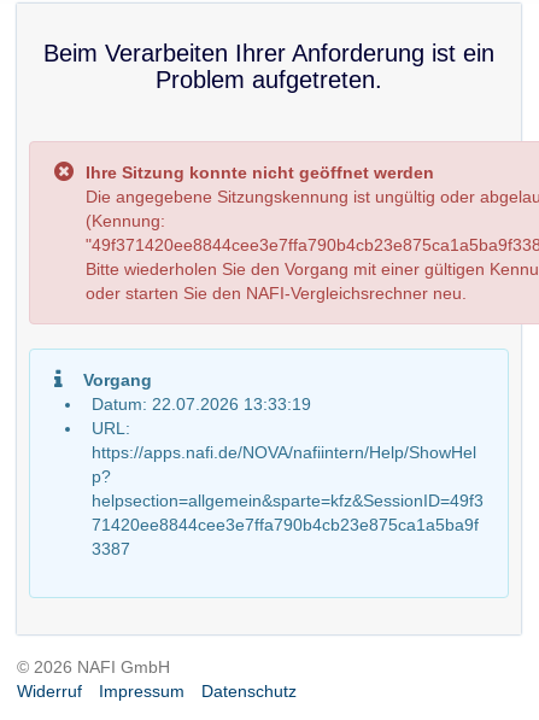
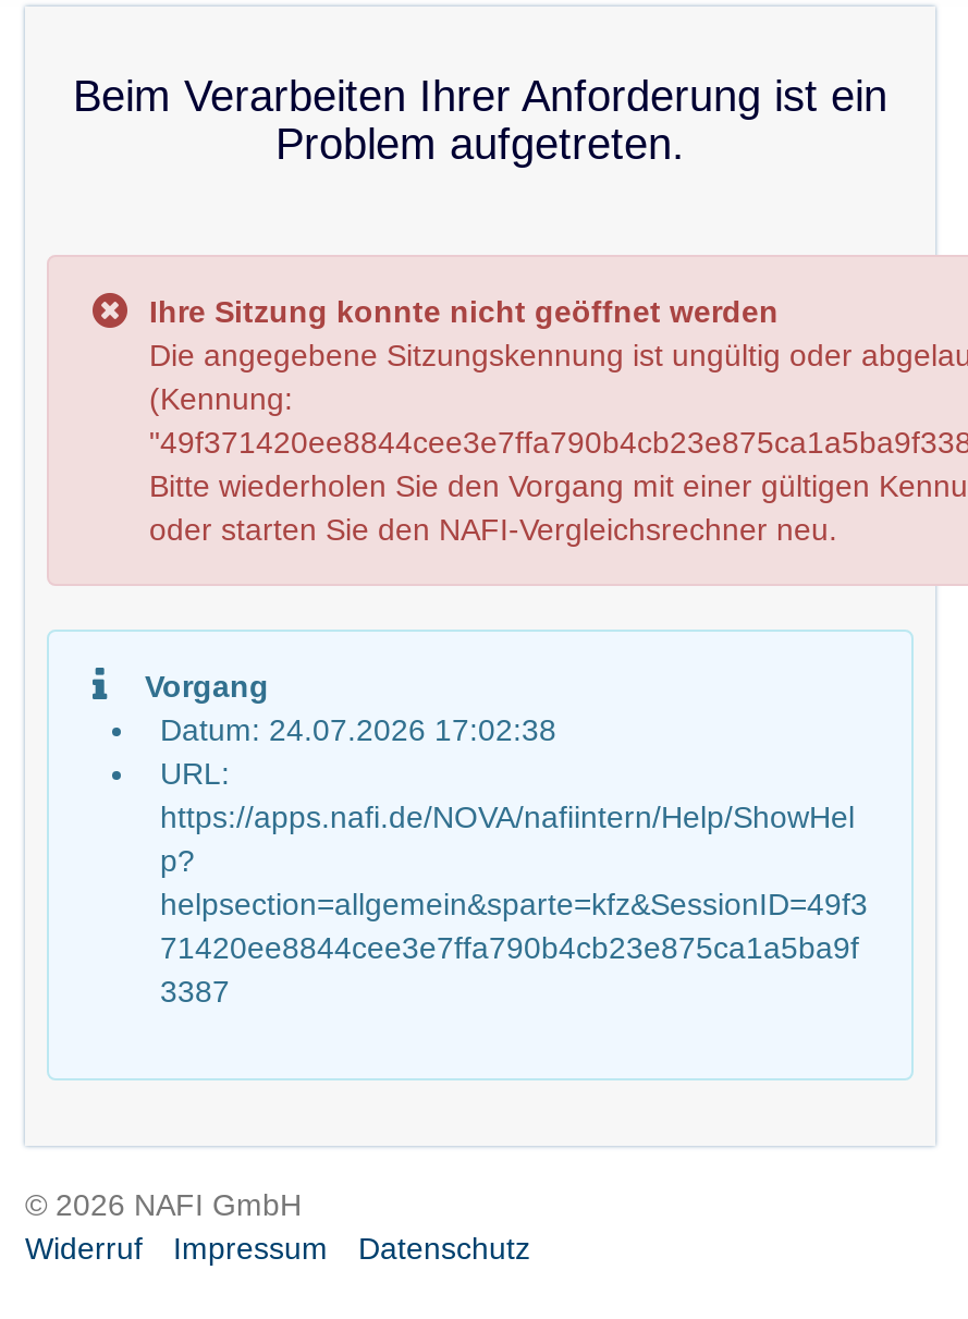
[92,394,311,414] Datum: 22.07.2026 13:33:19 -> [160,712,556,747] Datum: 24.07.2026 17:02:38

